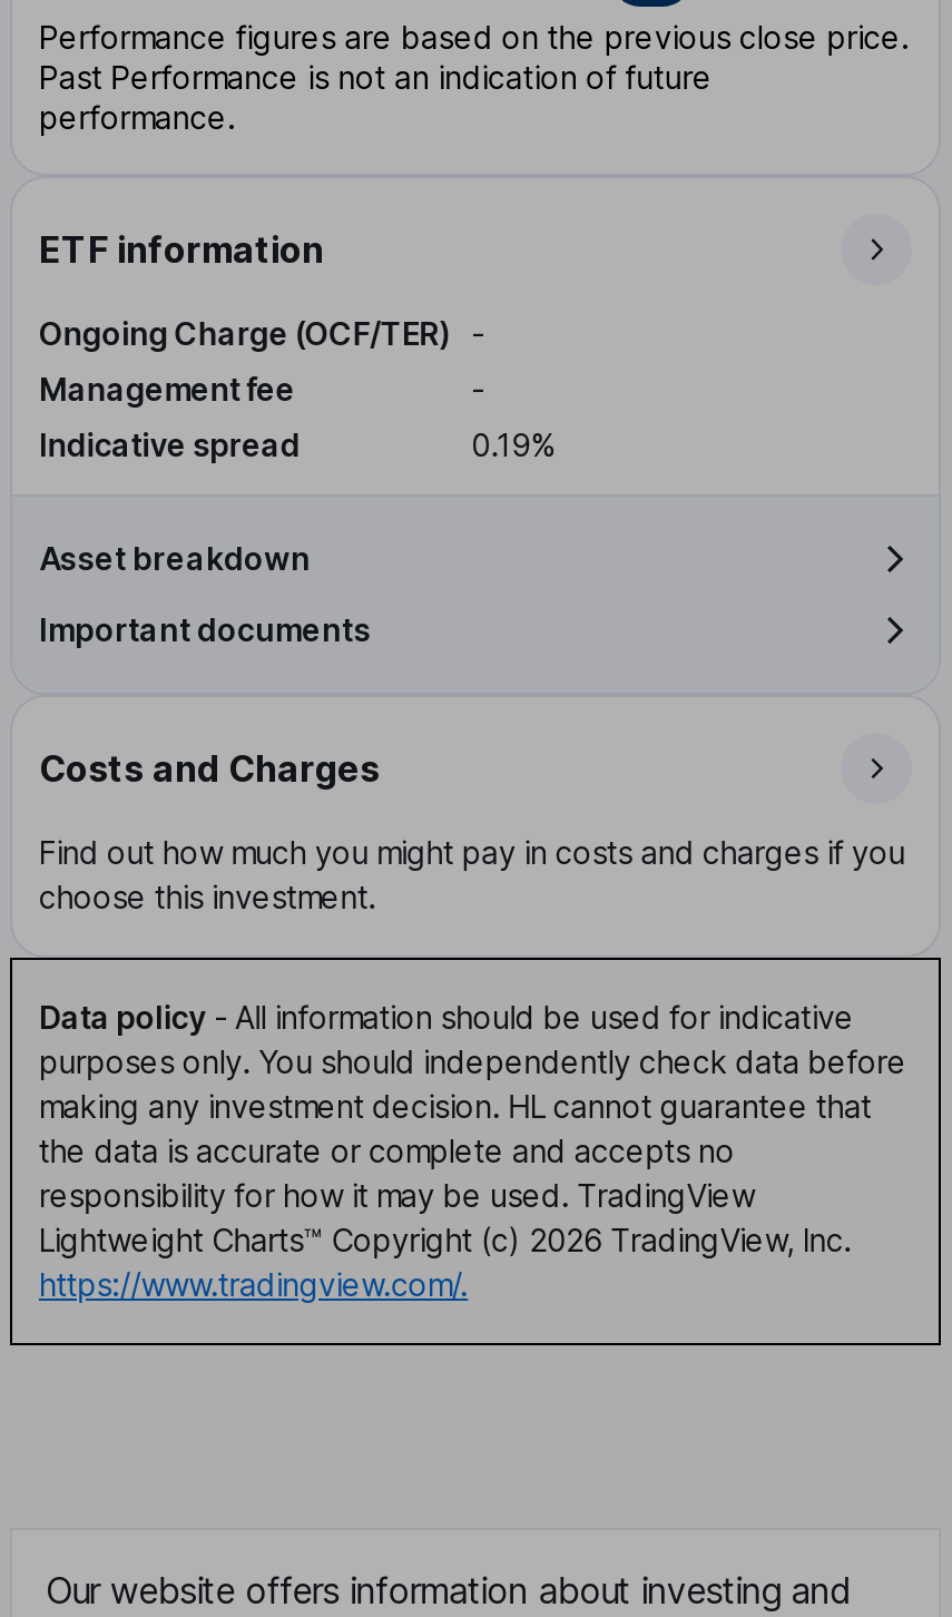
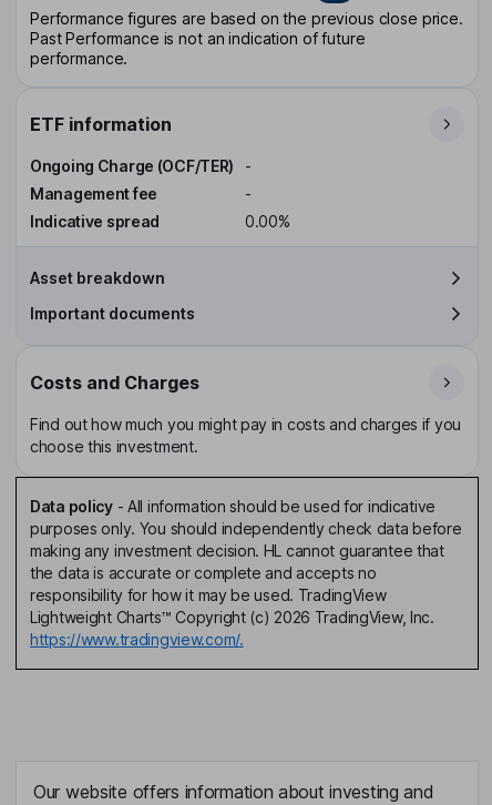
[471,425,555,463] 0.19% -> [245,212,290,231] 0.00%

